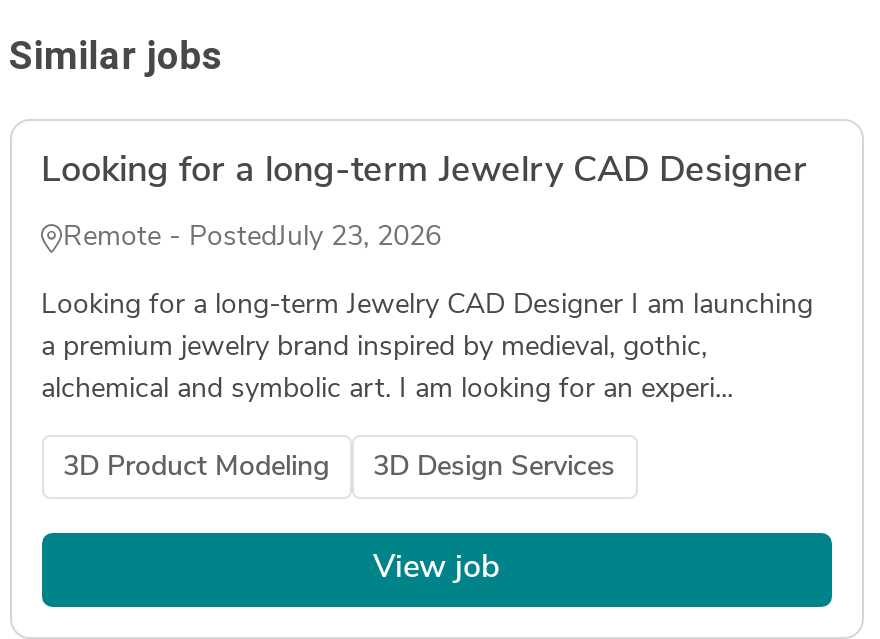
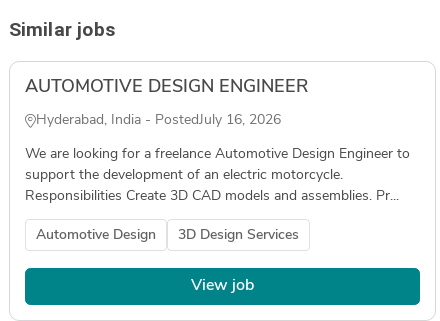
[41,152,807,190] Looking for a long-term Jewelry CAD Designer -> [24,77,307,96] AUTOMOTIVE DESIGN ENGINEER
[63,224,441,254] Remote - PostedJuly 23, 2026 -> [35,113,280,128] Hyderabad, India - PostedJuly 16, 2026
[41,291,813,405] Looking for a long-term Jewelry CAD Designer I am launching | a premium jewelry brand inspired by medieval, gothic, | alchemical and symbolic art. I am looking for an experi... -> [24,147,409,204] We are looking for a freelance Automotive Design Engineer to | support the development of an electric motorcycle. | Responsibilities Create 3D CAD models and assemblies. Pr...
[63,452,329,482] 3D Product Modeling -> [35,228,155,243] Automotive Design

